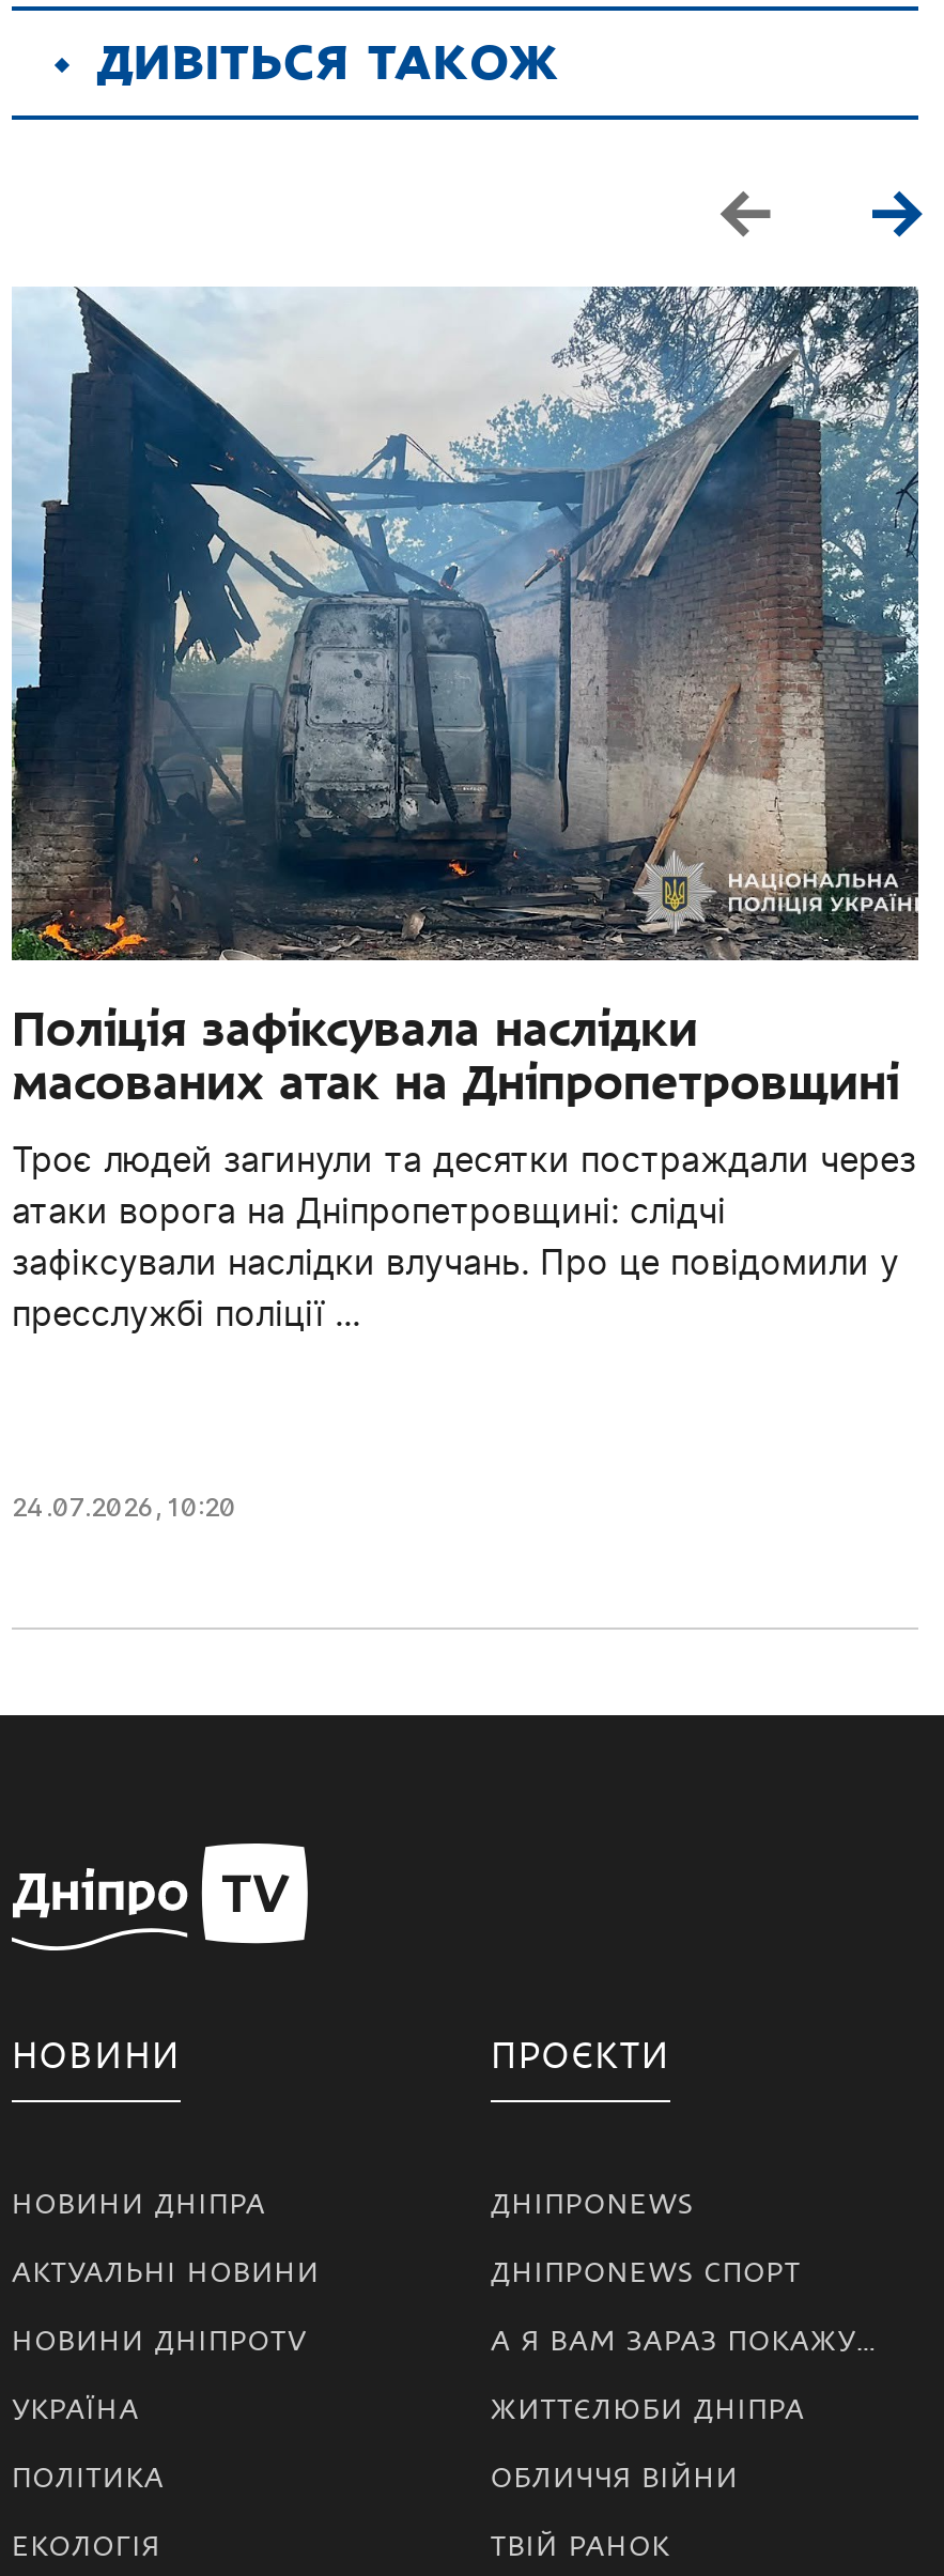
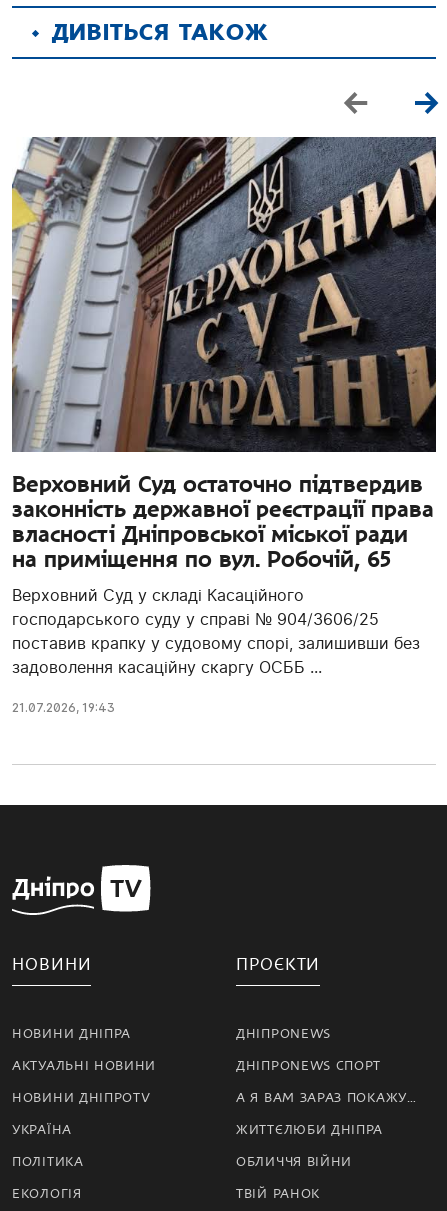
[10,284,920,1110] [image] | Поліція зафіксувала наслідки | масованих атак на Дніпропетровщині -> [11,136,437,572] [image] | Верховний Суд остаточно підтвердив | законність державної реєстрації права | власності Дніпровської міської ради | на приміщення по вул. Робочій, 65
[12,1137,916,1334] Троє людей загинули та десятки постраждали через | атаки ворога на Дніпропетровщині: слідчі | зафіксували наслідки влучань. Про це повідомили у | пресслужбі поліції ... -> [12,585,420,677] Верховний Суд у складі Касаційного | господарського суду у справі № 904/3606/25 | поставив крапку у судовому спорі, залишивши без | задоволення касаційну скаргу ОСББ ...
[12,1490,236,1522] 24.07.2026, 10:20 -> [12,700,115,715] 21.07.2026, 19:43

